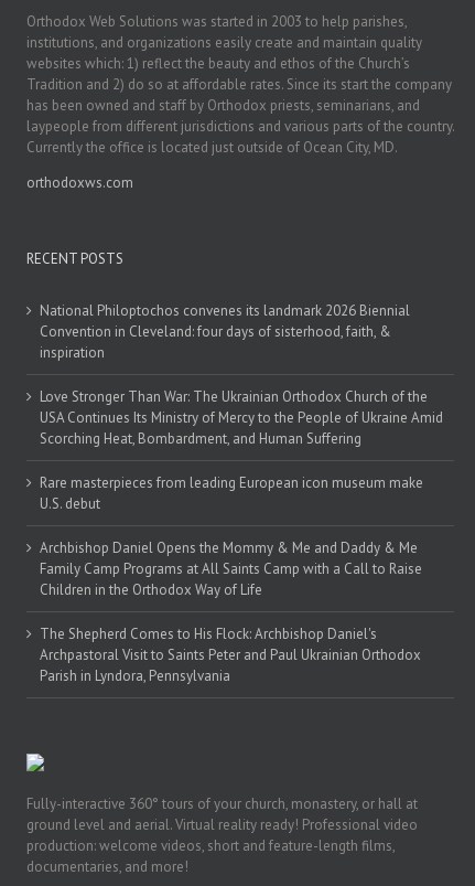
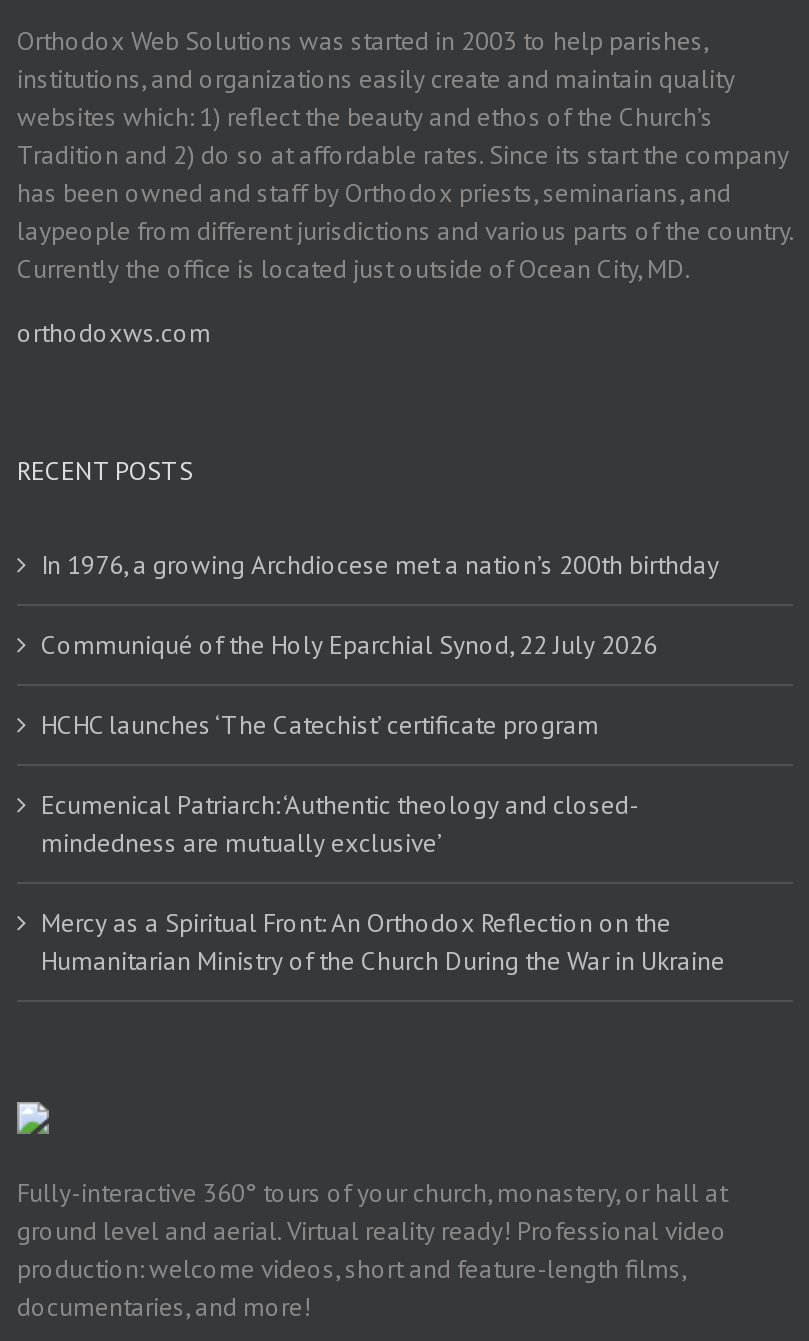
[40,301,410,361] National Philoptochos convenes its landmark 2026 Biennial | Convention in Cleveland: four days of sisterhood, faith, & | inspiration -> [41,547,719,581] In 1976, a growing Archdiocese met a nation’s 200th birthday
[40,387,443,447] Love Stronger Than War: The Ukrainian Orthodox Church of the | USA Continues Its Ministry of Mercy to the People of Ukraine Amid | Scorching Heat, Bombardment, and Human Suffering -> [41,627,657,661] Communiqué of the Holy Eparchial Synod, 22 July 2026
[40,473,423,513] Rare masterpieces from leading European icon museum make | U.S. debut -> [41,707,599,741] HCHC launches ‘The Catechist’ certificate program
[40,538,422,599] Archbishop Daniel Opens the Mommy & Me and Daddy & Me | Family Camp Programs at All Saints Camp with a Call to Raise | Children in the Orthodox Way of Life -> [41,787,639,859] Ecumenical Patriarch: ‘Authentic theology and closed- | mindedness are mutually exclusive’
[40,624,421,685] The Shepherd Comes to His Flock: Archbishop Daniel's | Archpastoral Visit to Saints Peter and Paul Ukrainian Orthodox | Parish in Lyndora, Pennsylvania -> [41,905,725,977] Mercy as a Spiritual Front: An Orthodox Reflection on the | Humanitarian Ministry of the Church During the War in Ukraine

